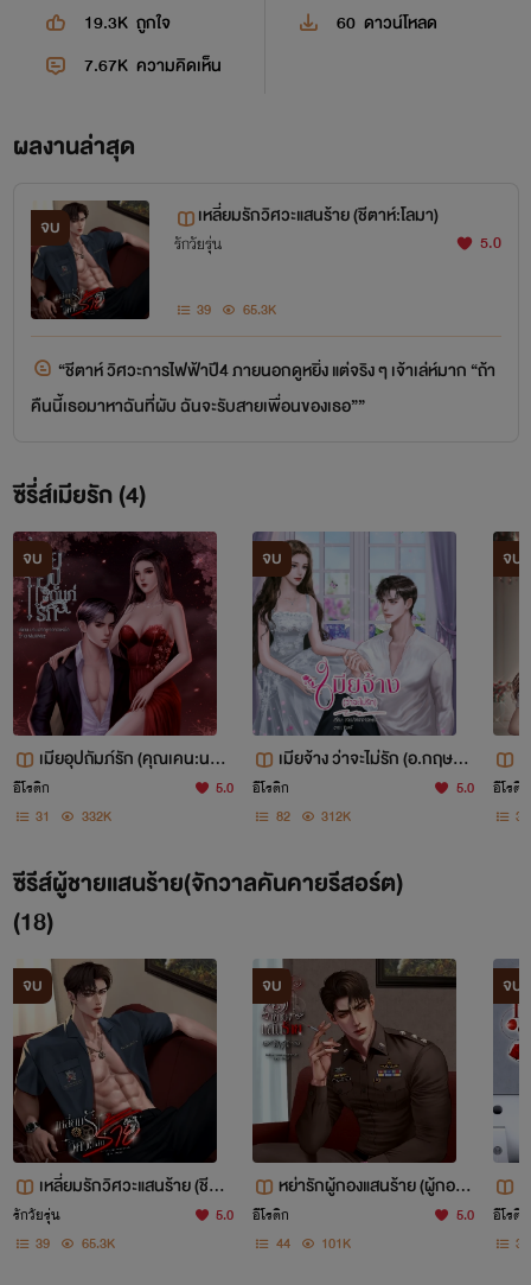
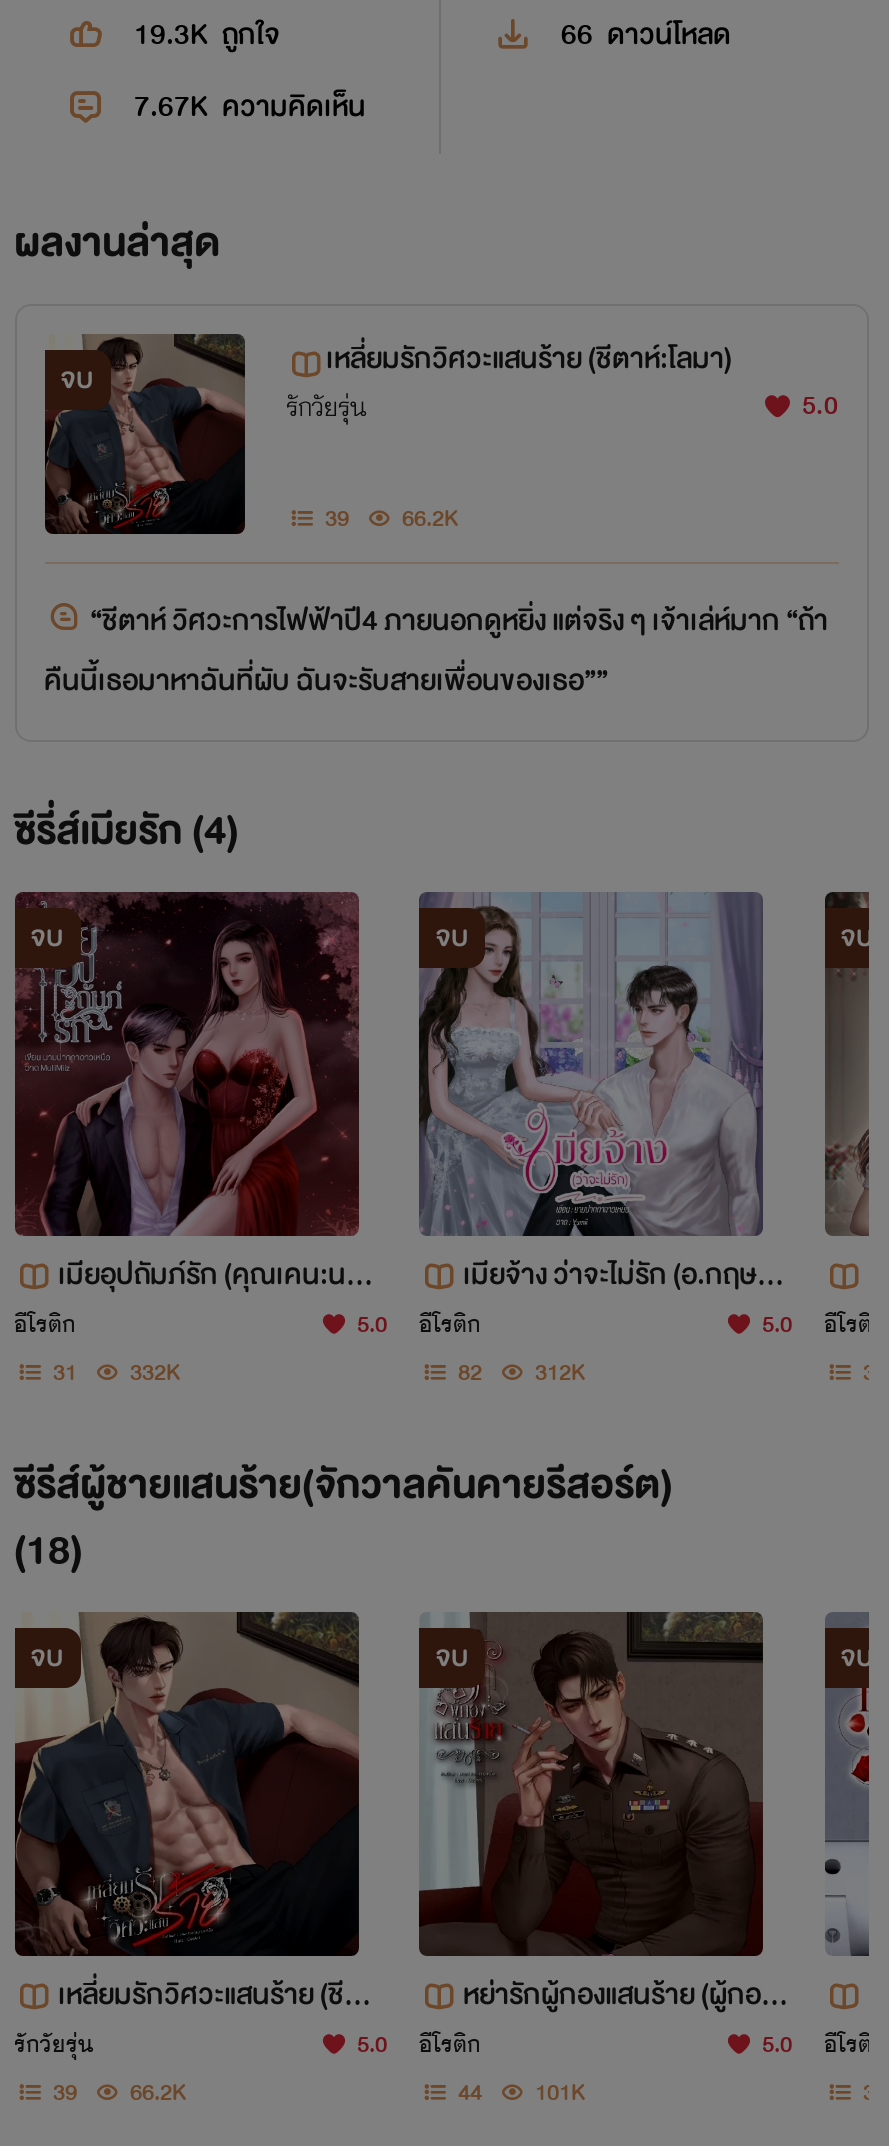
[337,9,437,38] 60 ดาวน์โหลด -> [561,11,731,61] 66 ดาวน์โหลด
[197,298,276,322] 39 65.3K -> [325,499,458,539] 39 66.2K
[36,1232,114,1256] 39 65.3K -> [53,2073,186,2113] 39 66.2K

